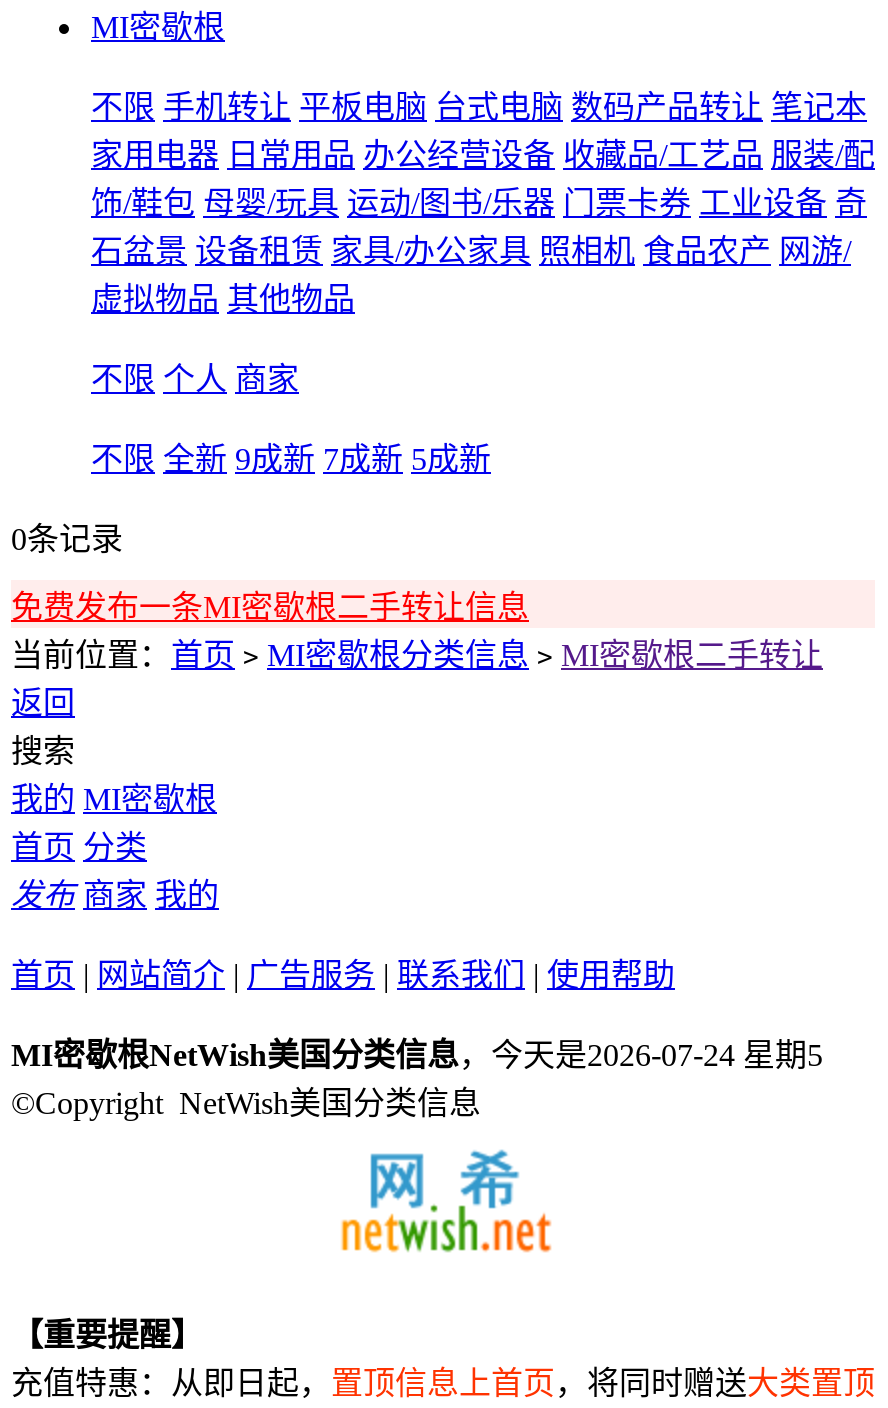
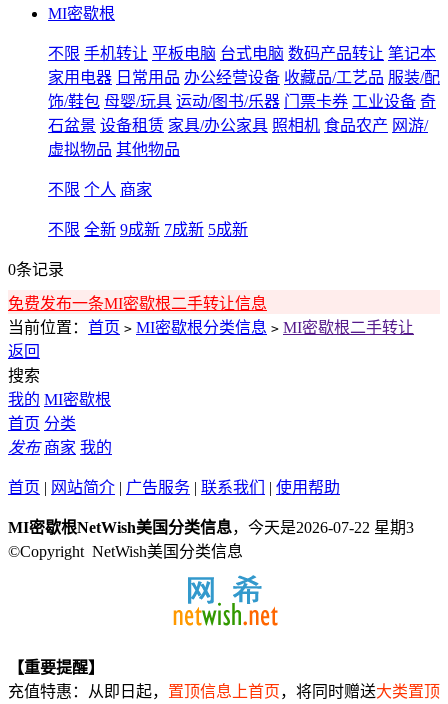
[11,1038,823,1072] MI密歇根NetWish美国分类信息，今天是2026-07-24 星期5 -> [8,519,414,536] MI密歇根NetWish美国分类信息，今天是2026-07-22 星期3

